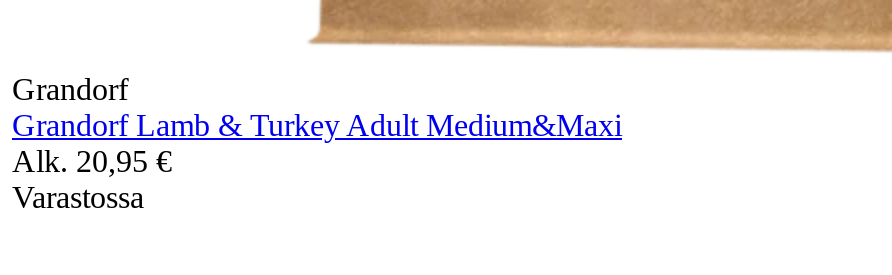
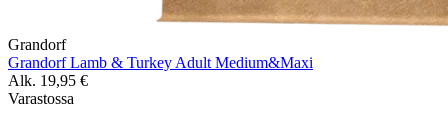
[12,144,172,178] Alk. 20,95 € -> [8,72,88,89] Alk. 19,95 €

